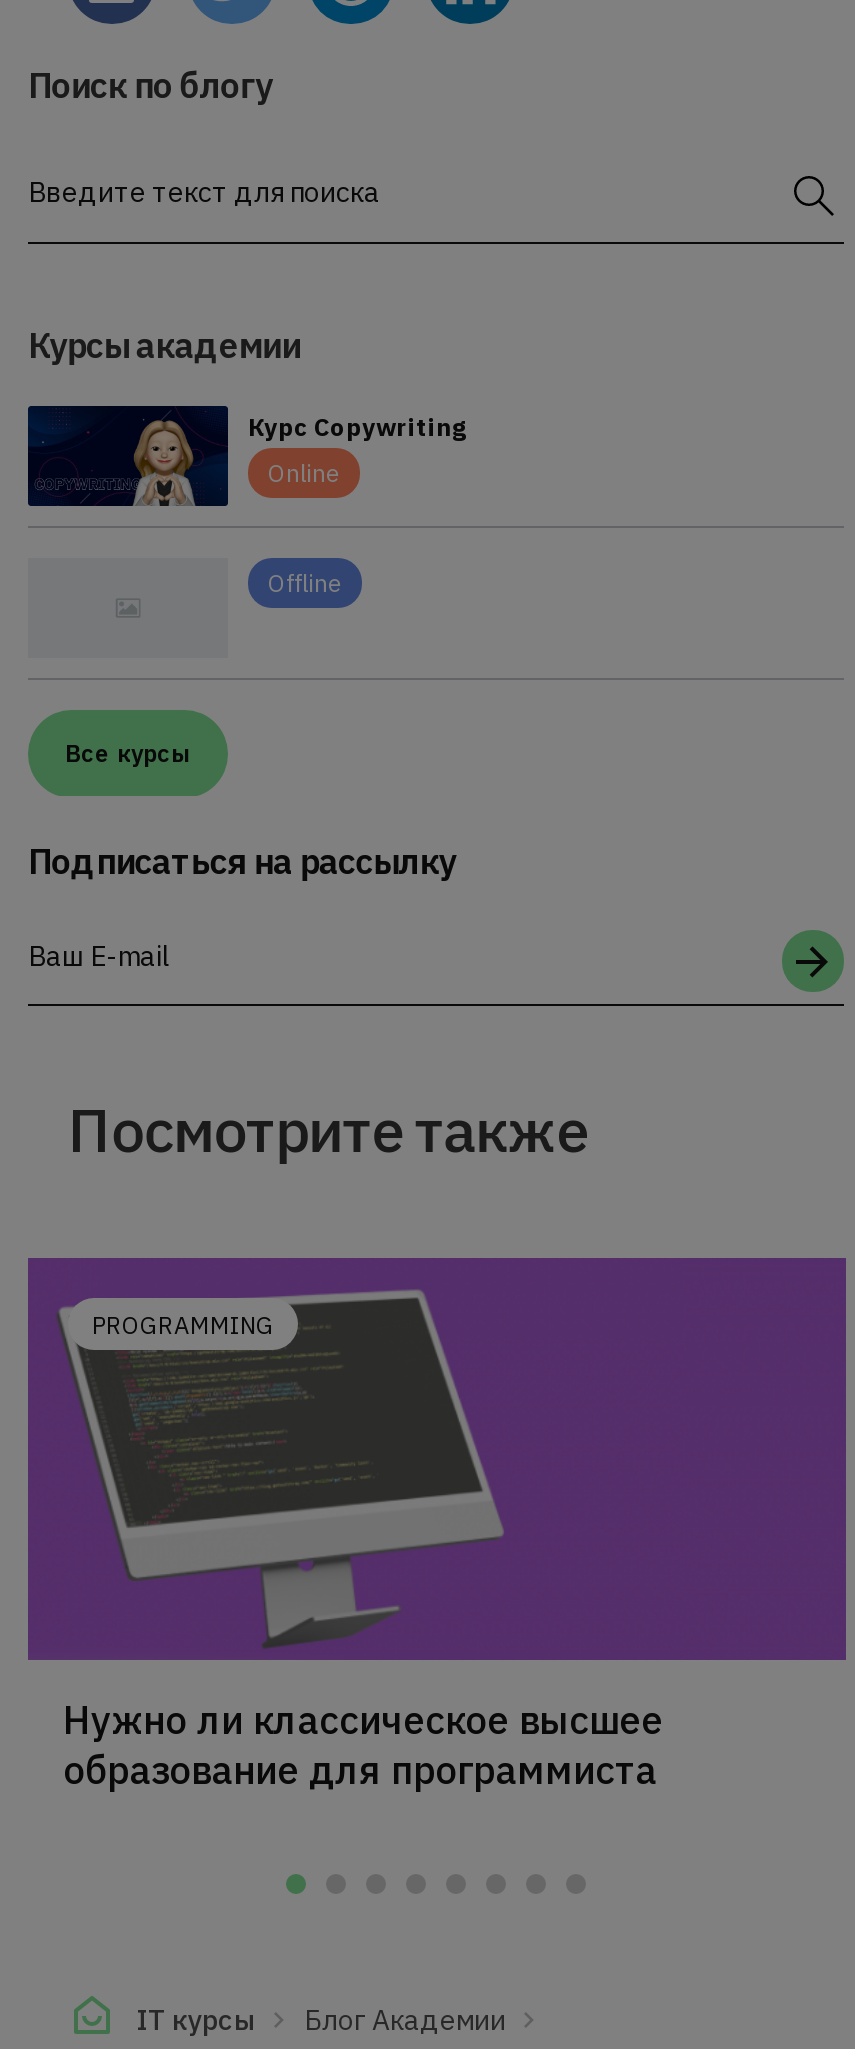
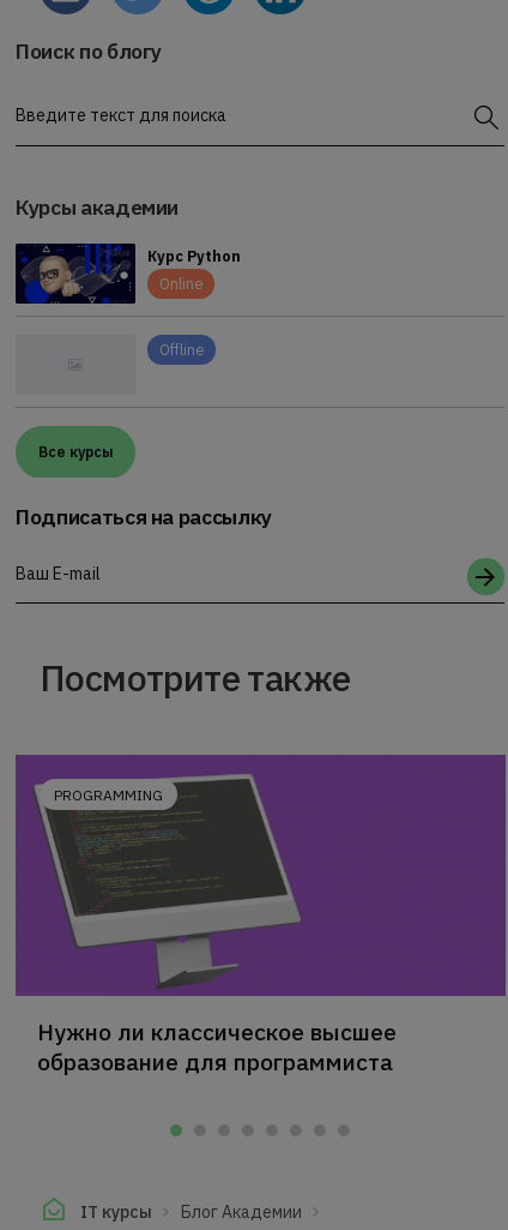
[28,404,466,508] [image] | Курс Copywriting -> [16,242,241,305] [image] | Курс Python

